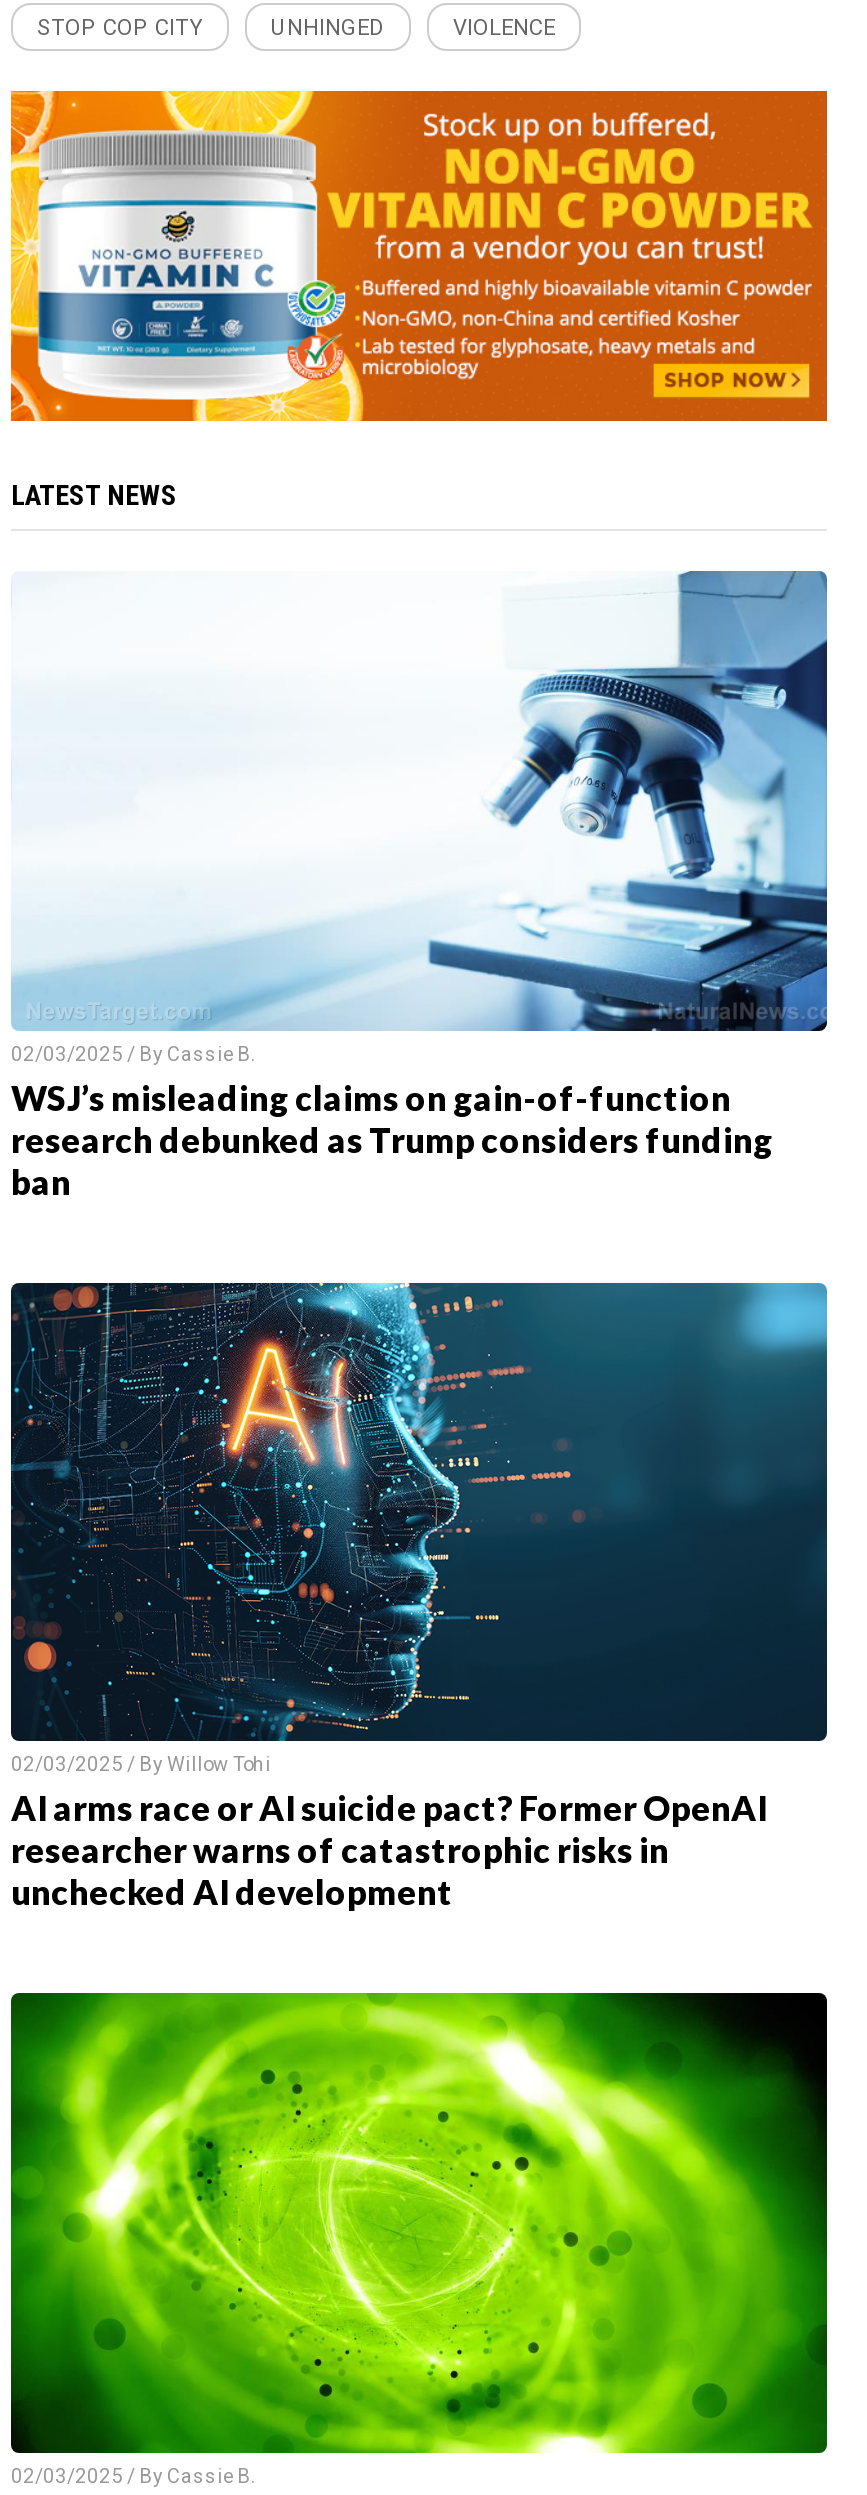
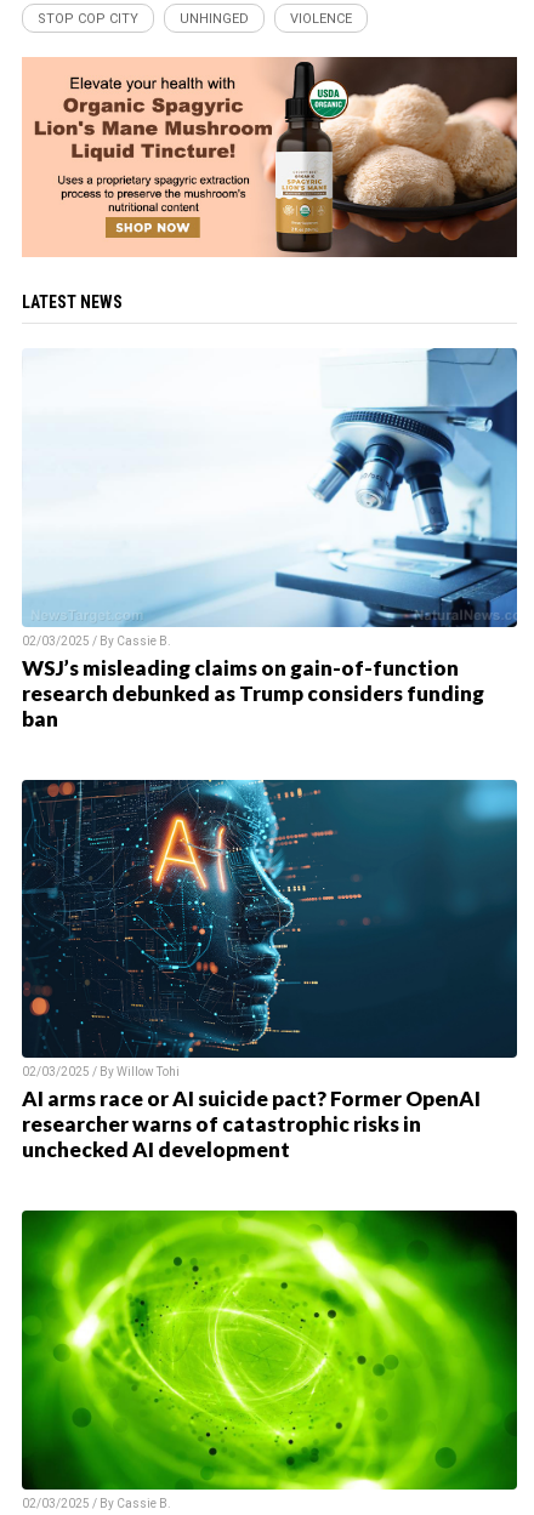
[11,89,829,423] [image] -> [23,56,518,258] [image]

